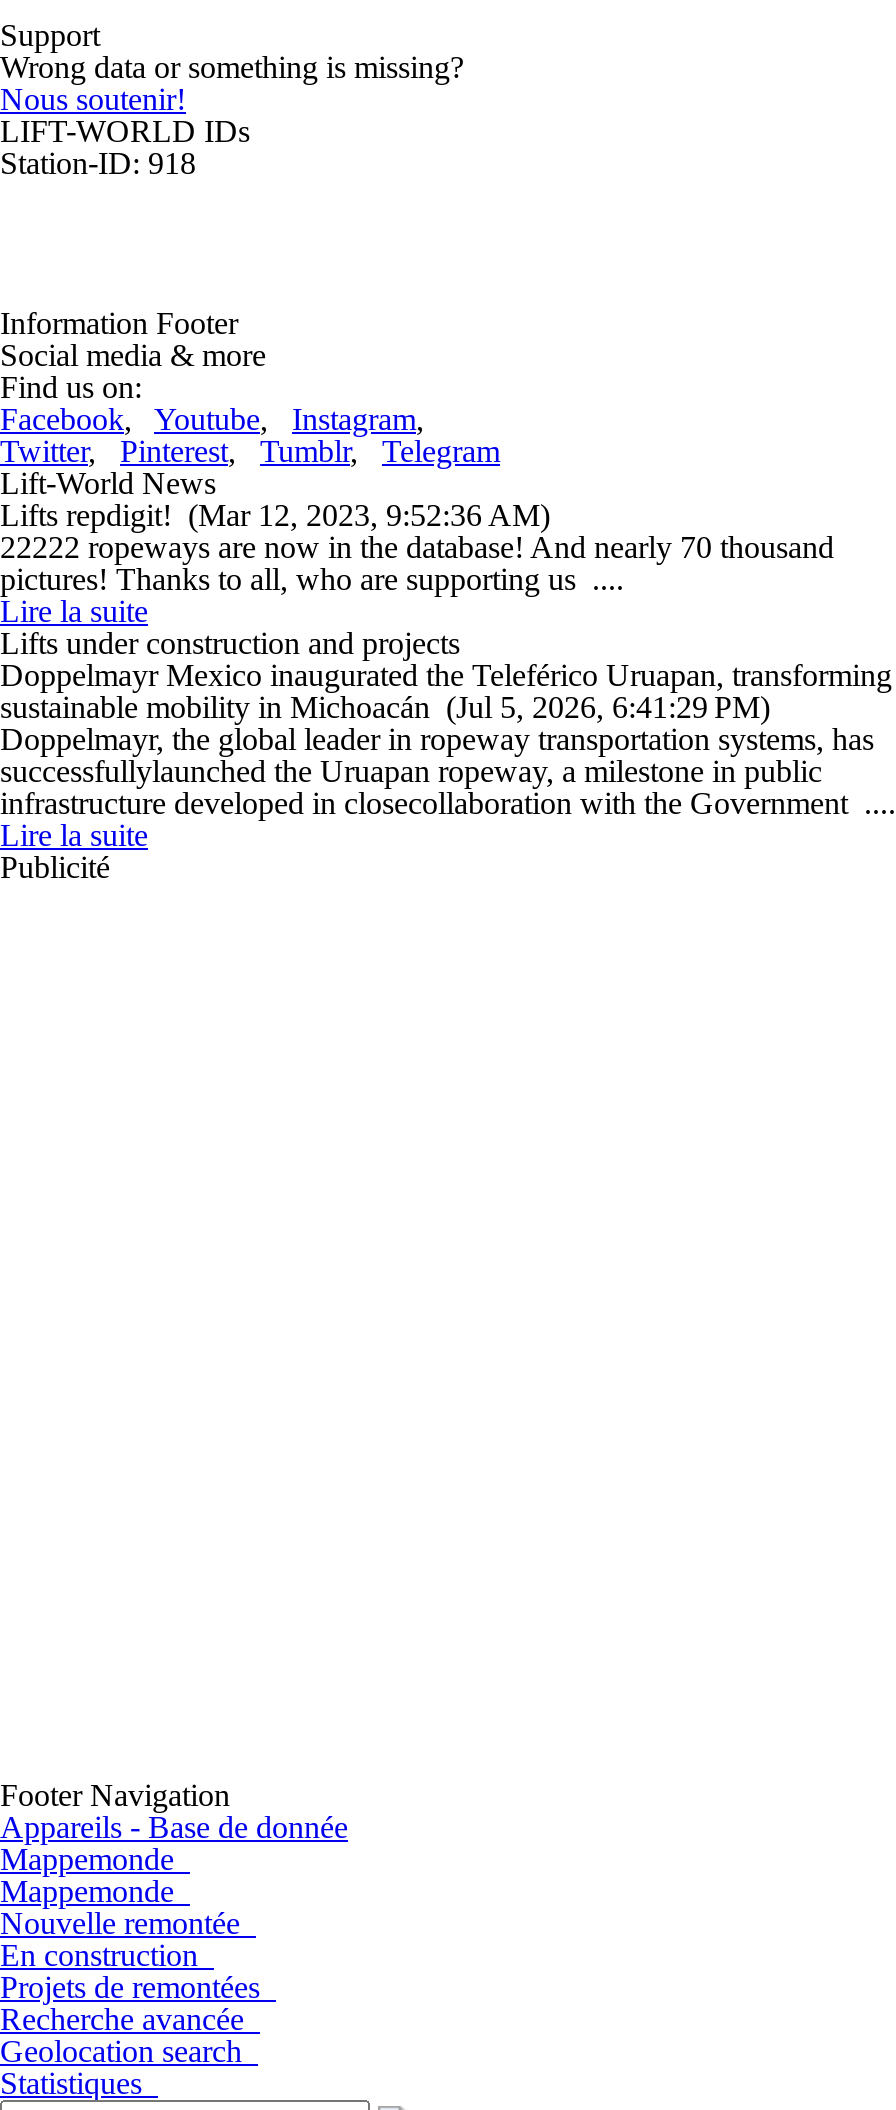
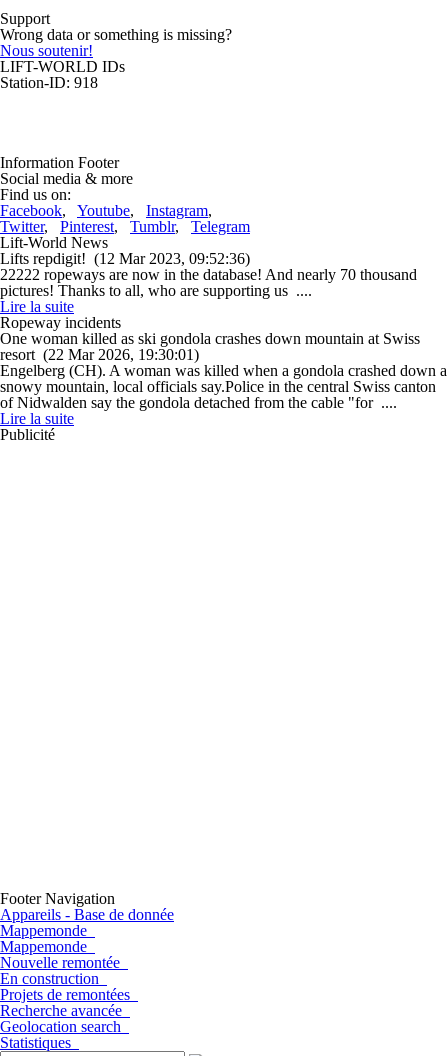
[0,498,550,532] Lifts repdigit! (Mar 12, 2023, 9:52:36 AM) -> [0,250,250,267] Lifts repdigit! (12 Mar 2023, 09:52:36)
[0,626,896,820] Lifts under construction and projects | Doppelmayr Mexico inaugurated the Teleférico Uruapan, transforming | sustainable mobility in Michoacán (Jul 5, 2026, 6:41:29 PM) | Doppelmayr, the global leader in ropeway transportation systems, has | successfullylaunched the Uruapan ropeway, a milestone in public | infrastructure developed in closecollaboration with the Government .... -> [0,314,447,411] Ropeway incidents | One woman killed as ski gondola crashes down mountain at Swiss | resort (22 Mar 2026, 19:30:01) | Engelberg (CH). A woman was killed when a gondola crashed down a | snowy mountain, local officials say.Police in the central Swiss canton | of Nidwalden say the gondola detached from the cable "for ....

